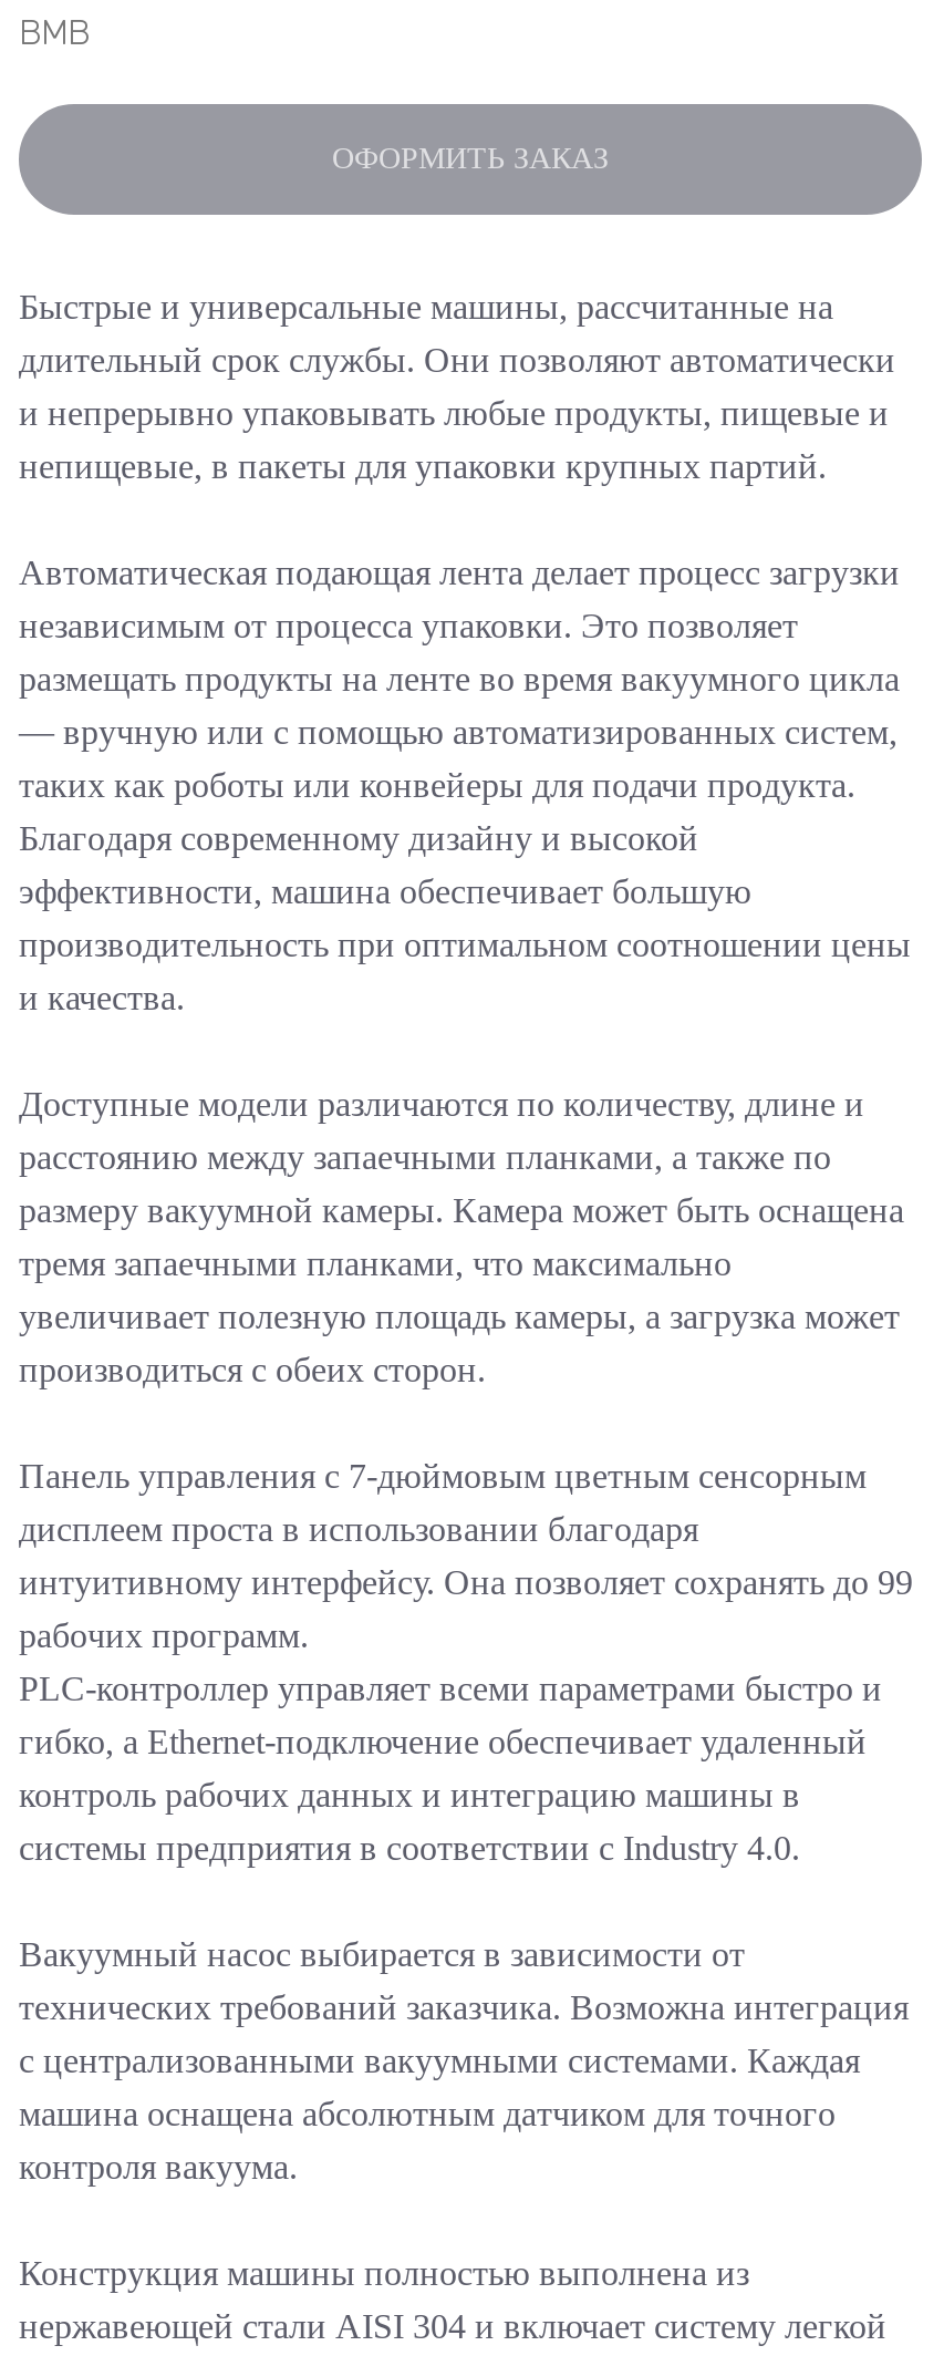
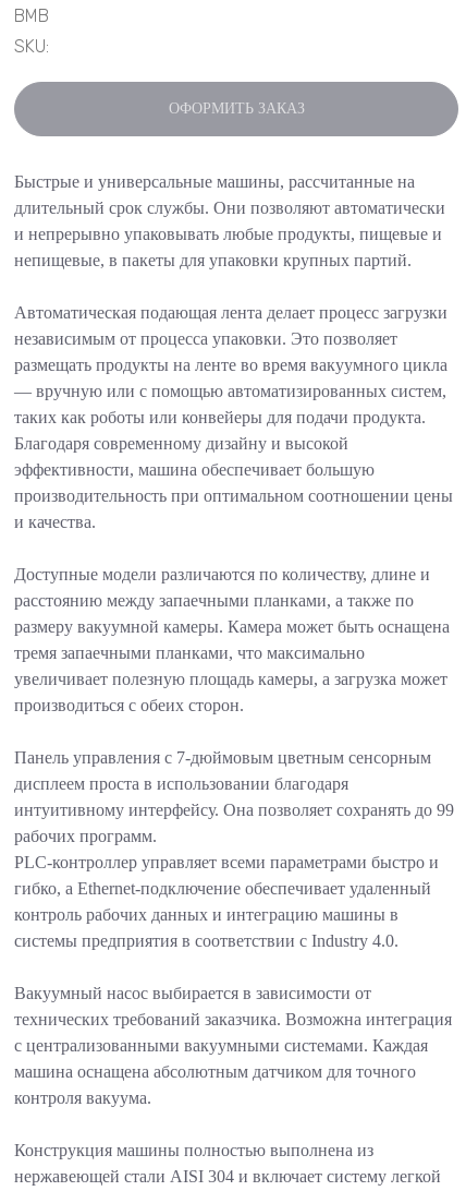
none -> [14,36,49,57] SKU:

